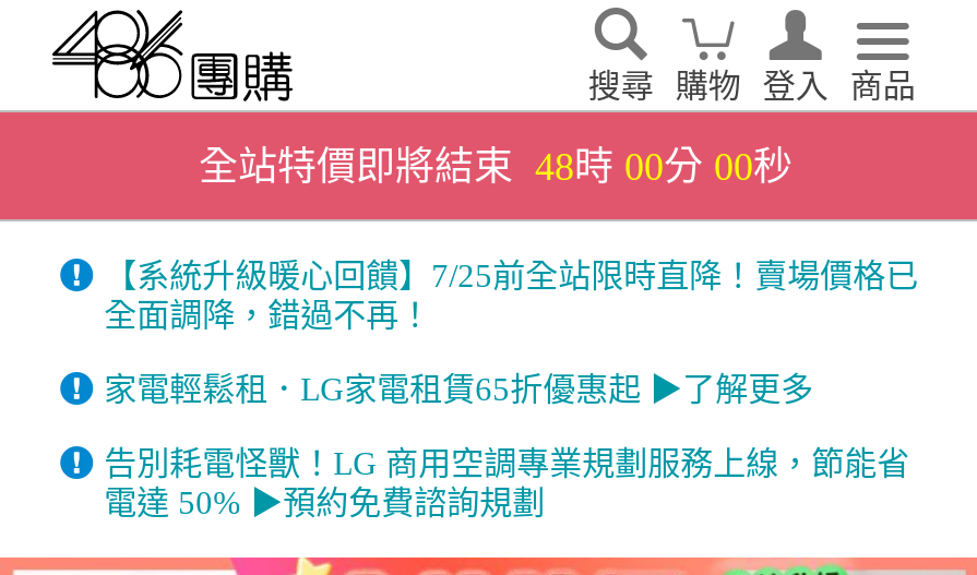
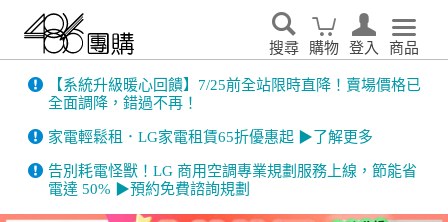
[199,145,793,189] 全站特價即將結束 48時00分00秒 -> none

